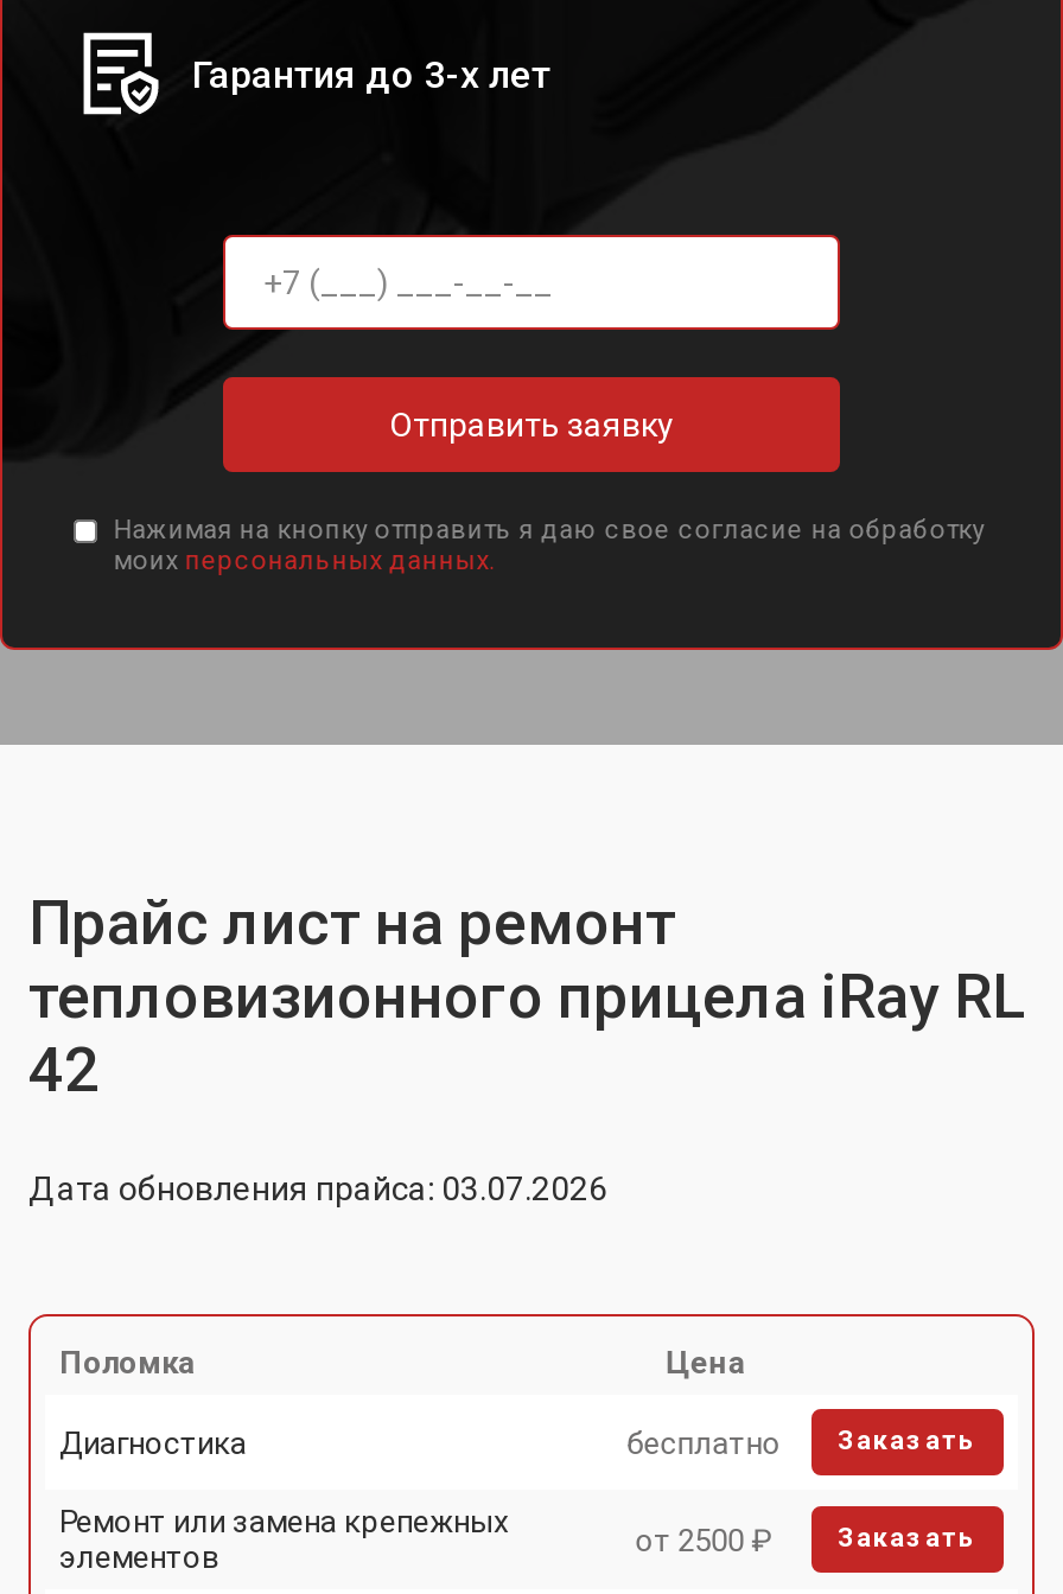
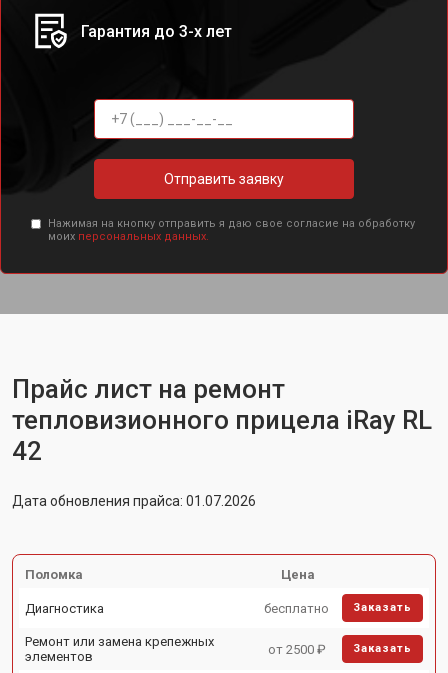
[28,1169,607,1207] Дата обновления прайса: 03.07.2026 -> [12,493,256,509] Дата обновления прайса: 01.07.2026

